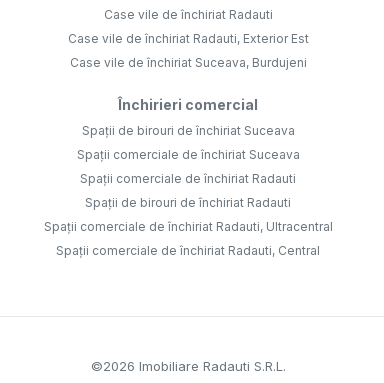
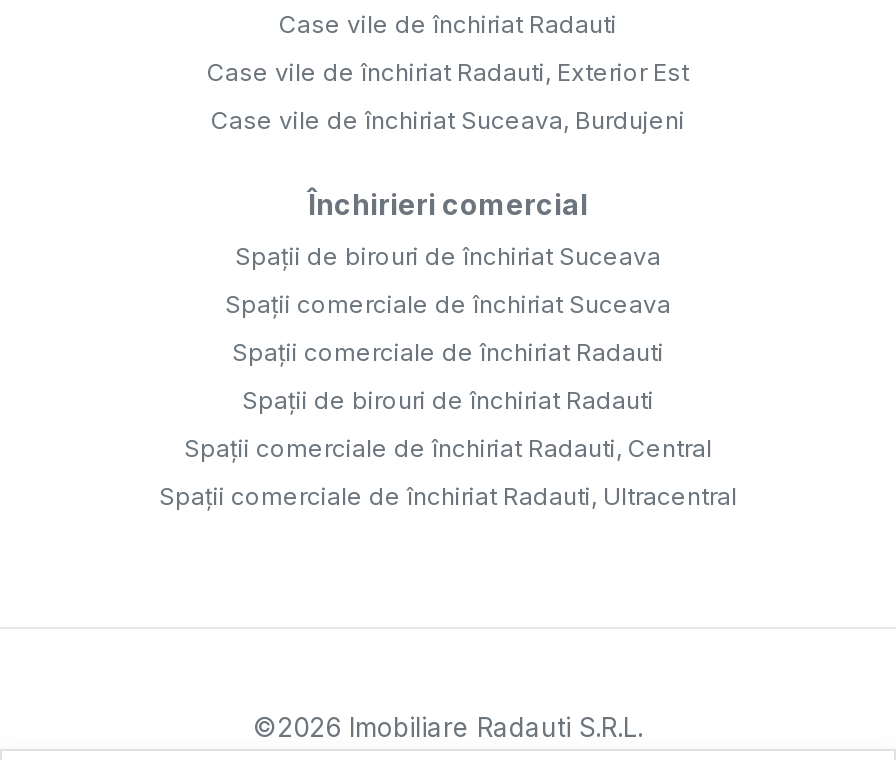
moved [43,219,332,234] -> [159,481,737,511]: Spații comerciale de închiriat Radauti, Ultracentral
moved [56,243,320,258] -> [184,433,712,463]: Spații comerciale de închiriat Radauti, Central

